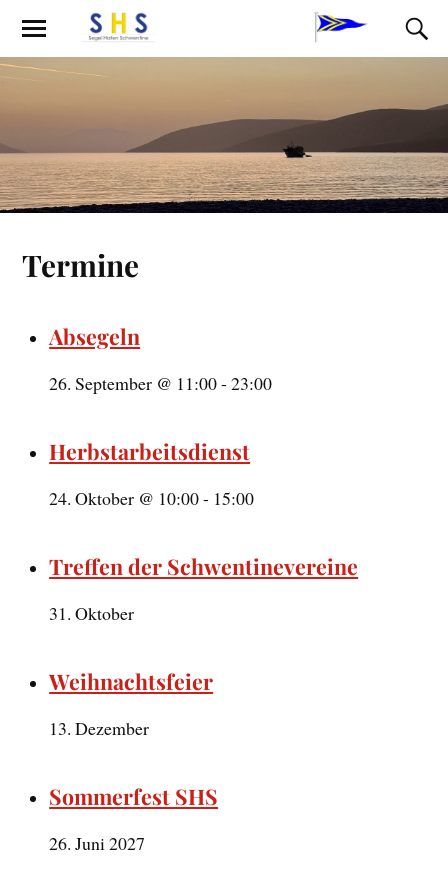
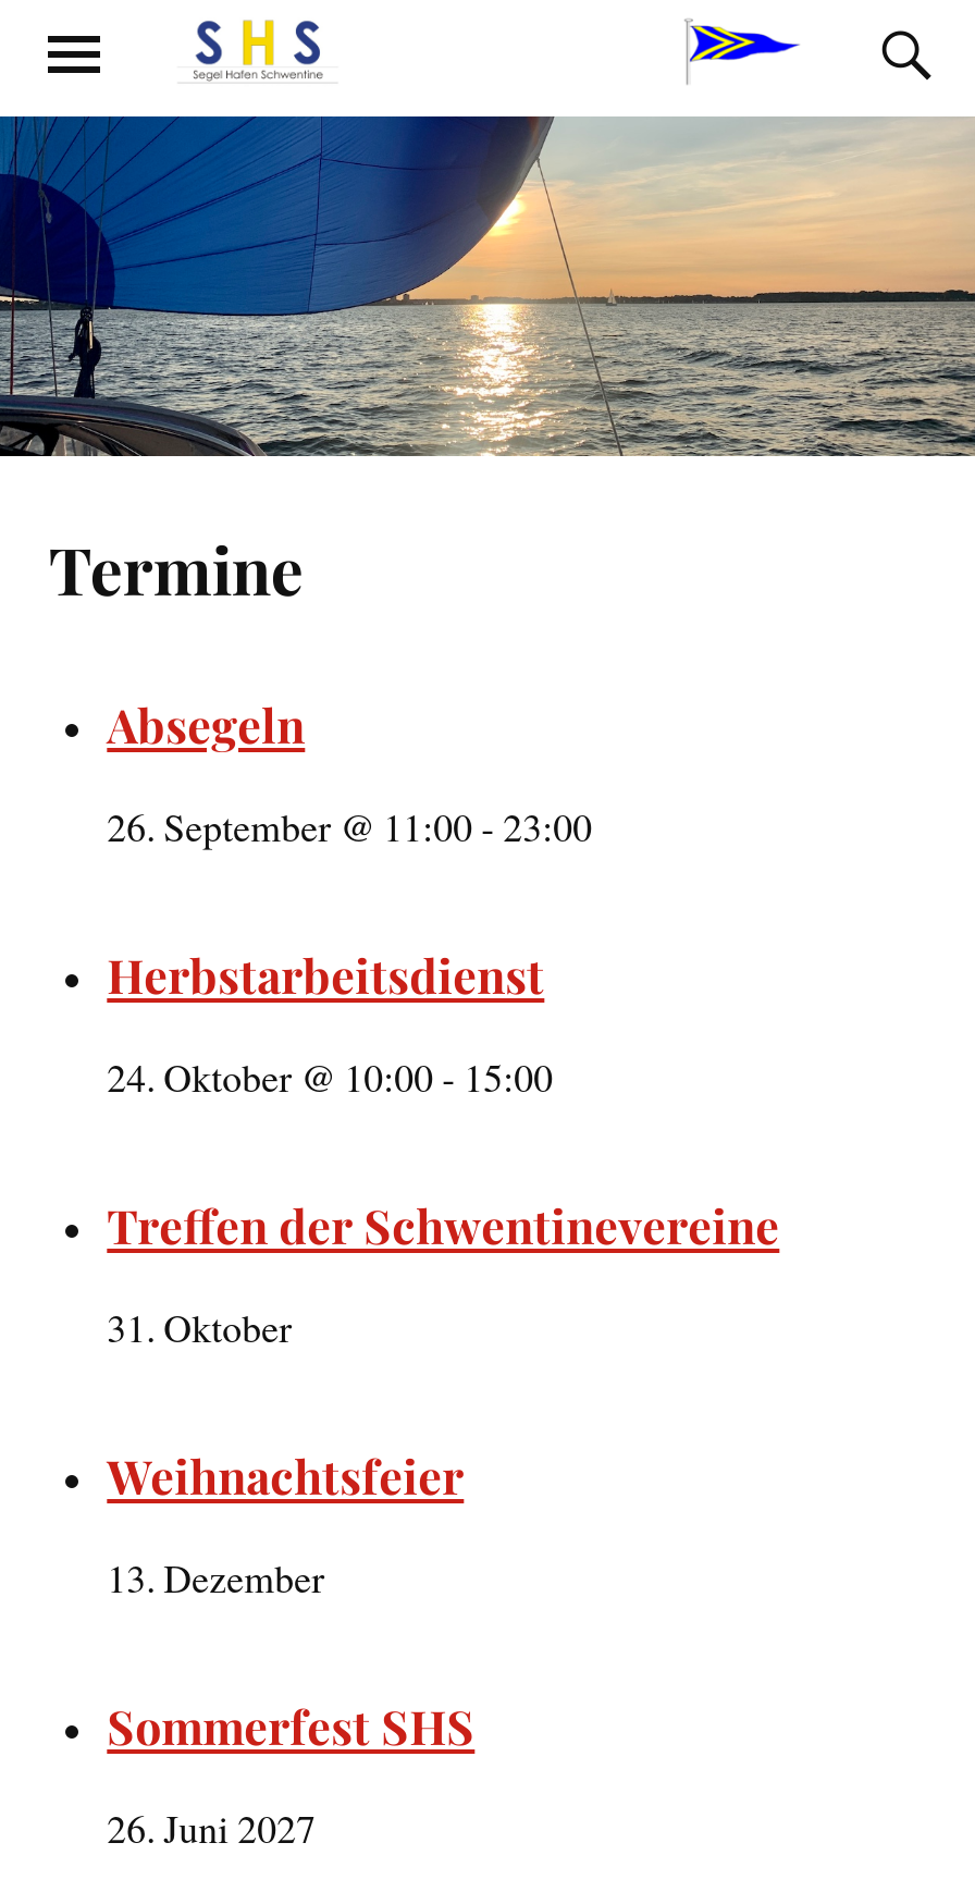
[3,56,445,214] [image] -> [7,114,968,458] [image]

